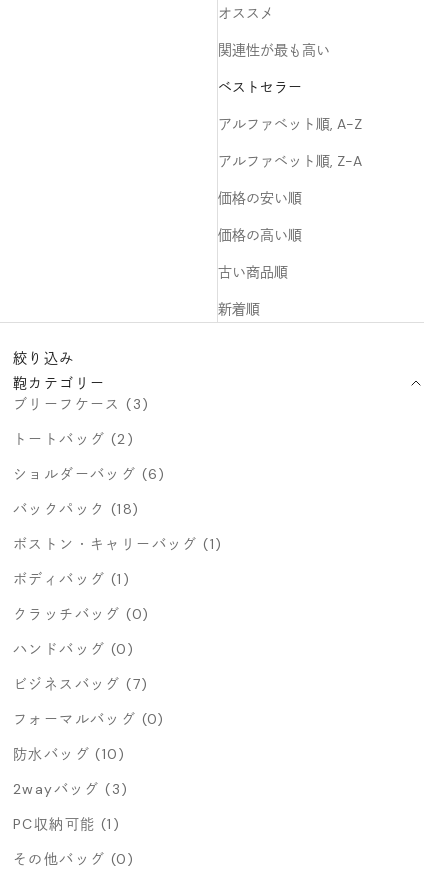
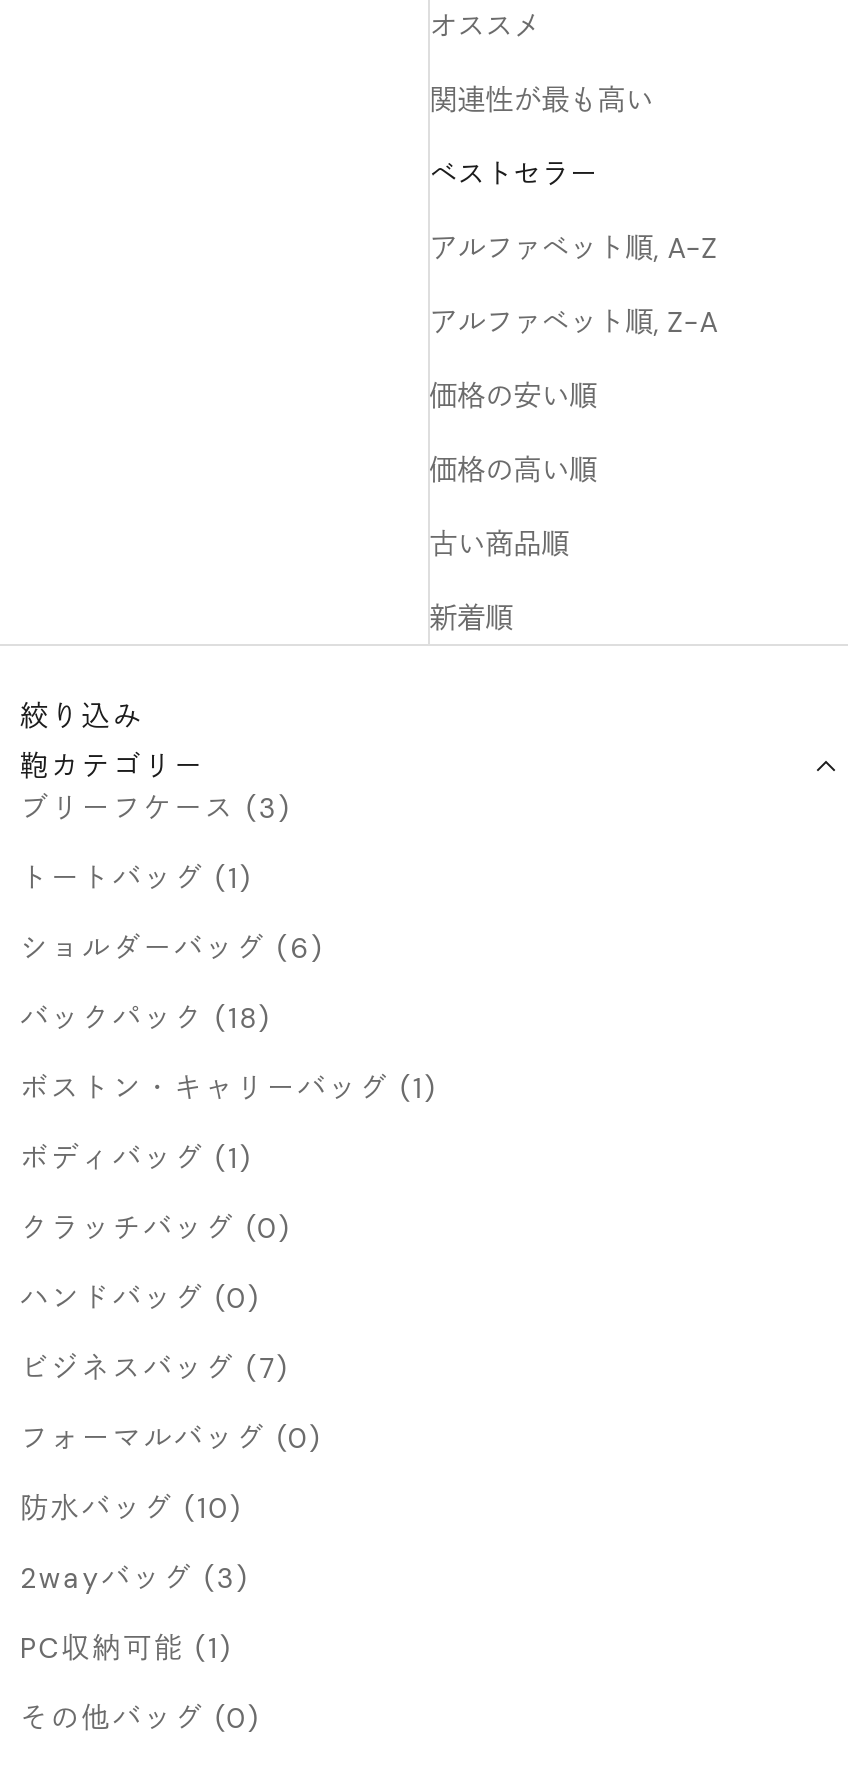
[13,430,134,448] トートバッグ (2) -> [20,859,254,895] トートバッグ (1)

